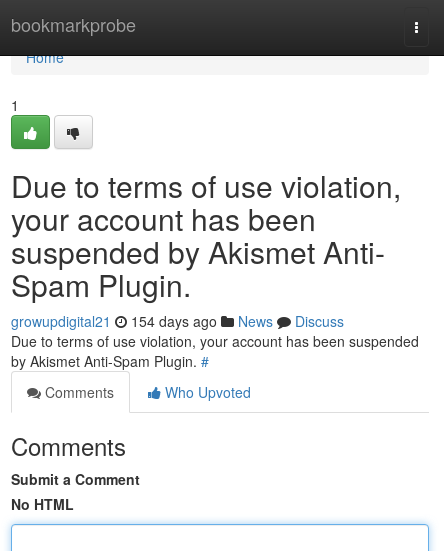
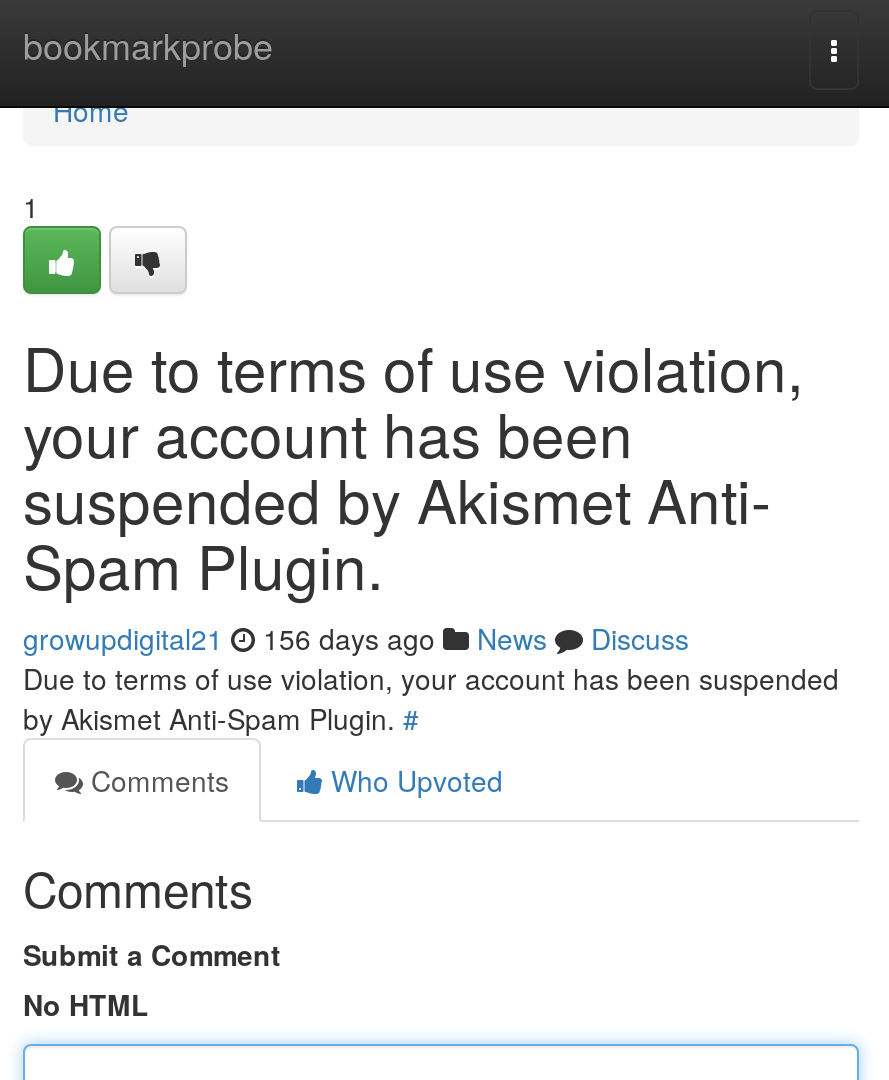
[11,311,344,331] growupdigital21 154 days ago News Discuss -> [23,618,689,658] growupdigital21 156 days ago News Discuss

